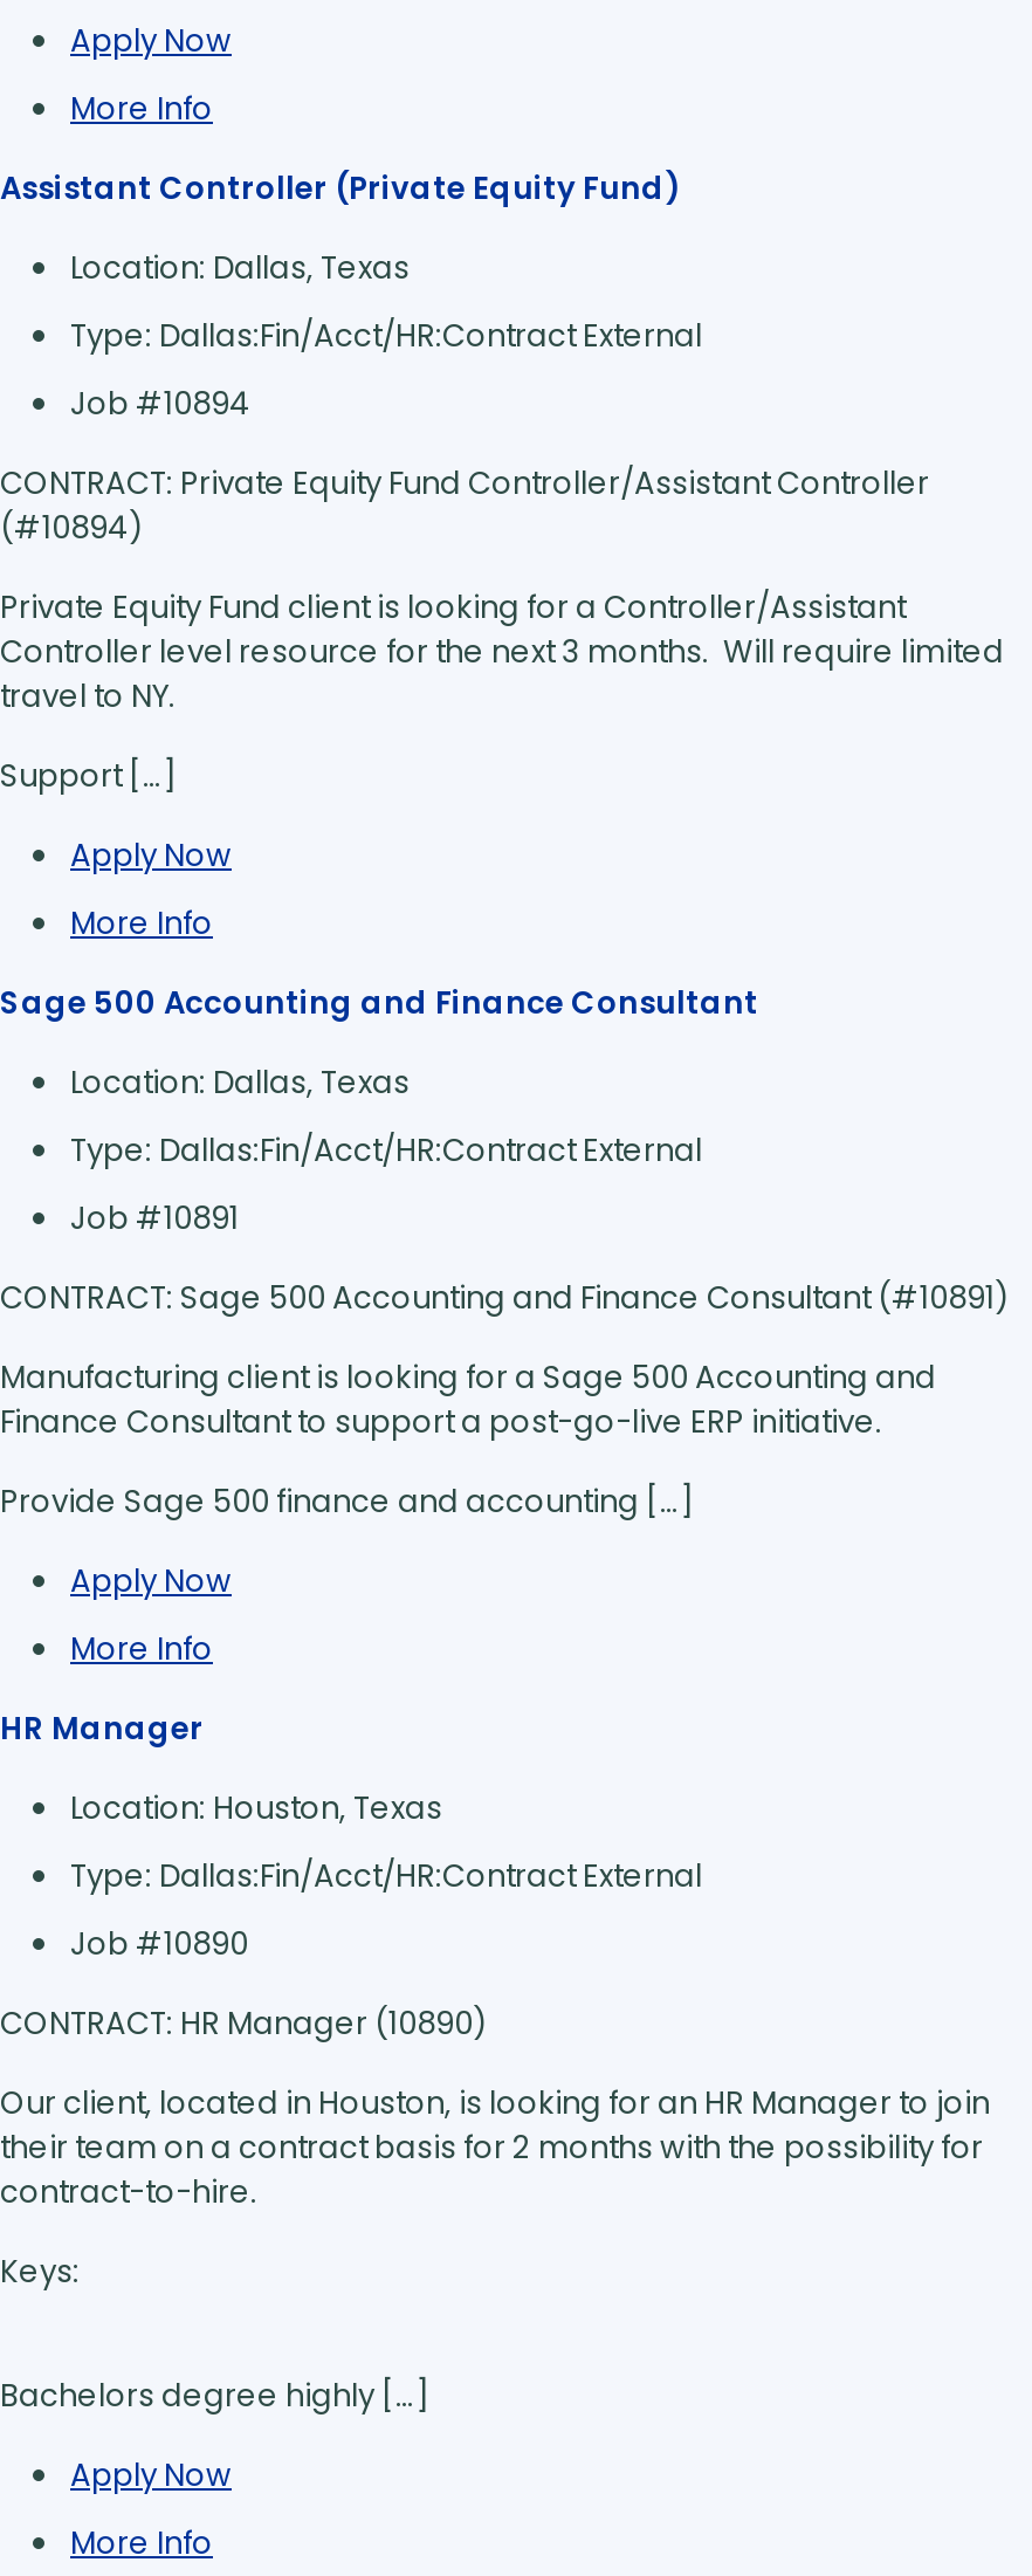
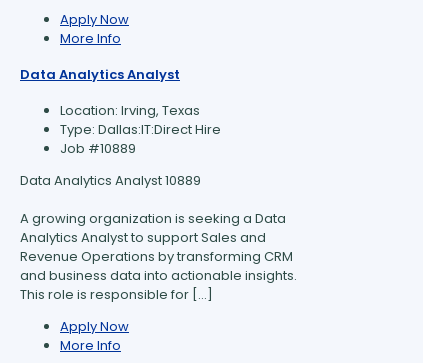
[0,166,1009,2418] Assistant Controller (Private Equity Fund) | Location: Dallas, Texas | Type: Dallas:Fin/Acct/HR:Contract External | Job #10894 | CONTRACT: Private Equity Fund Controller/Assistant Controller | (#10894) | Private Equity Fund client is looking for a Controller/Assistant | Controller level resource for the next 3 months. Will require limited | travel to NY. | Support […] | Apply Now | More Info | Sage 500 Accounting and Finance Consultant | Location: Dallas, Texas | Type: Dallas:Fin/Acct/HR:Contract External | Job #10891 | CONTRACT: Sage 500 Accounting and Finance Consultant (#10891) | Manufacturing client is looking for a Sage 500 Accounting and | Finance Consultant to support a post-go-live ERP initiative. | Provide Sage 500 finance and accounting […] | Apply Now | More Info | HR Manager | Location: Houston, Texas | Type: Dallas:Fin/Acct/HR:Contract External | Job #10890 | CONTRACT: HR Manager (10890) | Our client, located in Houston, is looking for an HR Manager to join | their team on a contract basis for 2 months with the possibility for | contract-to-hire. | Keys: | Bachelors degree highly […] -> [20,65,297,304] Data Analytics Analyst | Location: Irving, Texas | Type: Dallas:IT:Direct Hire | Job #10889 | Data Analytics Analyst 10889 | A growing organization is seeking a Data | Analytics Analyst to support Sales and | Revenue Operations by transforming CRM | and business data into actionable insights. | This role is responsible for […]

